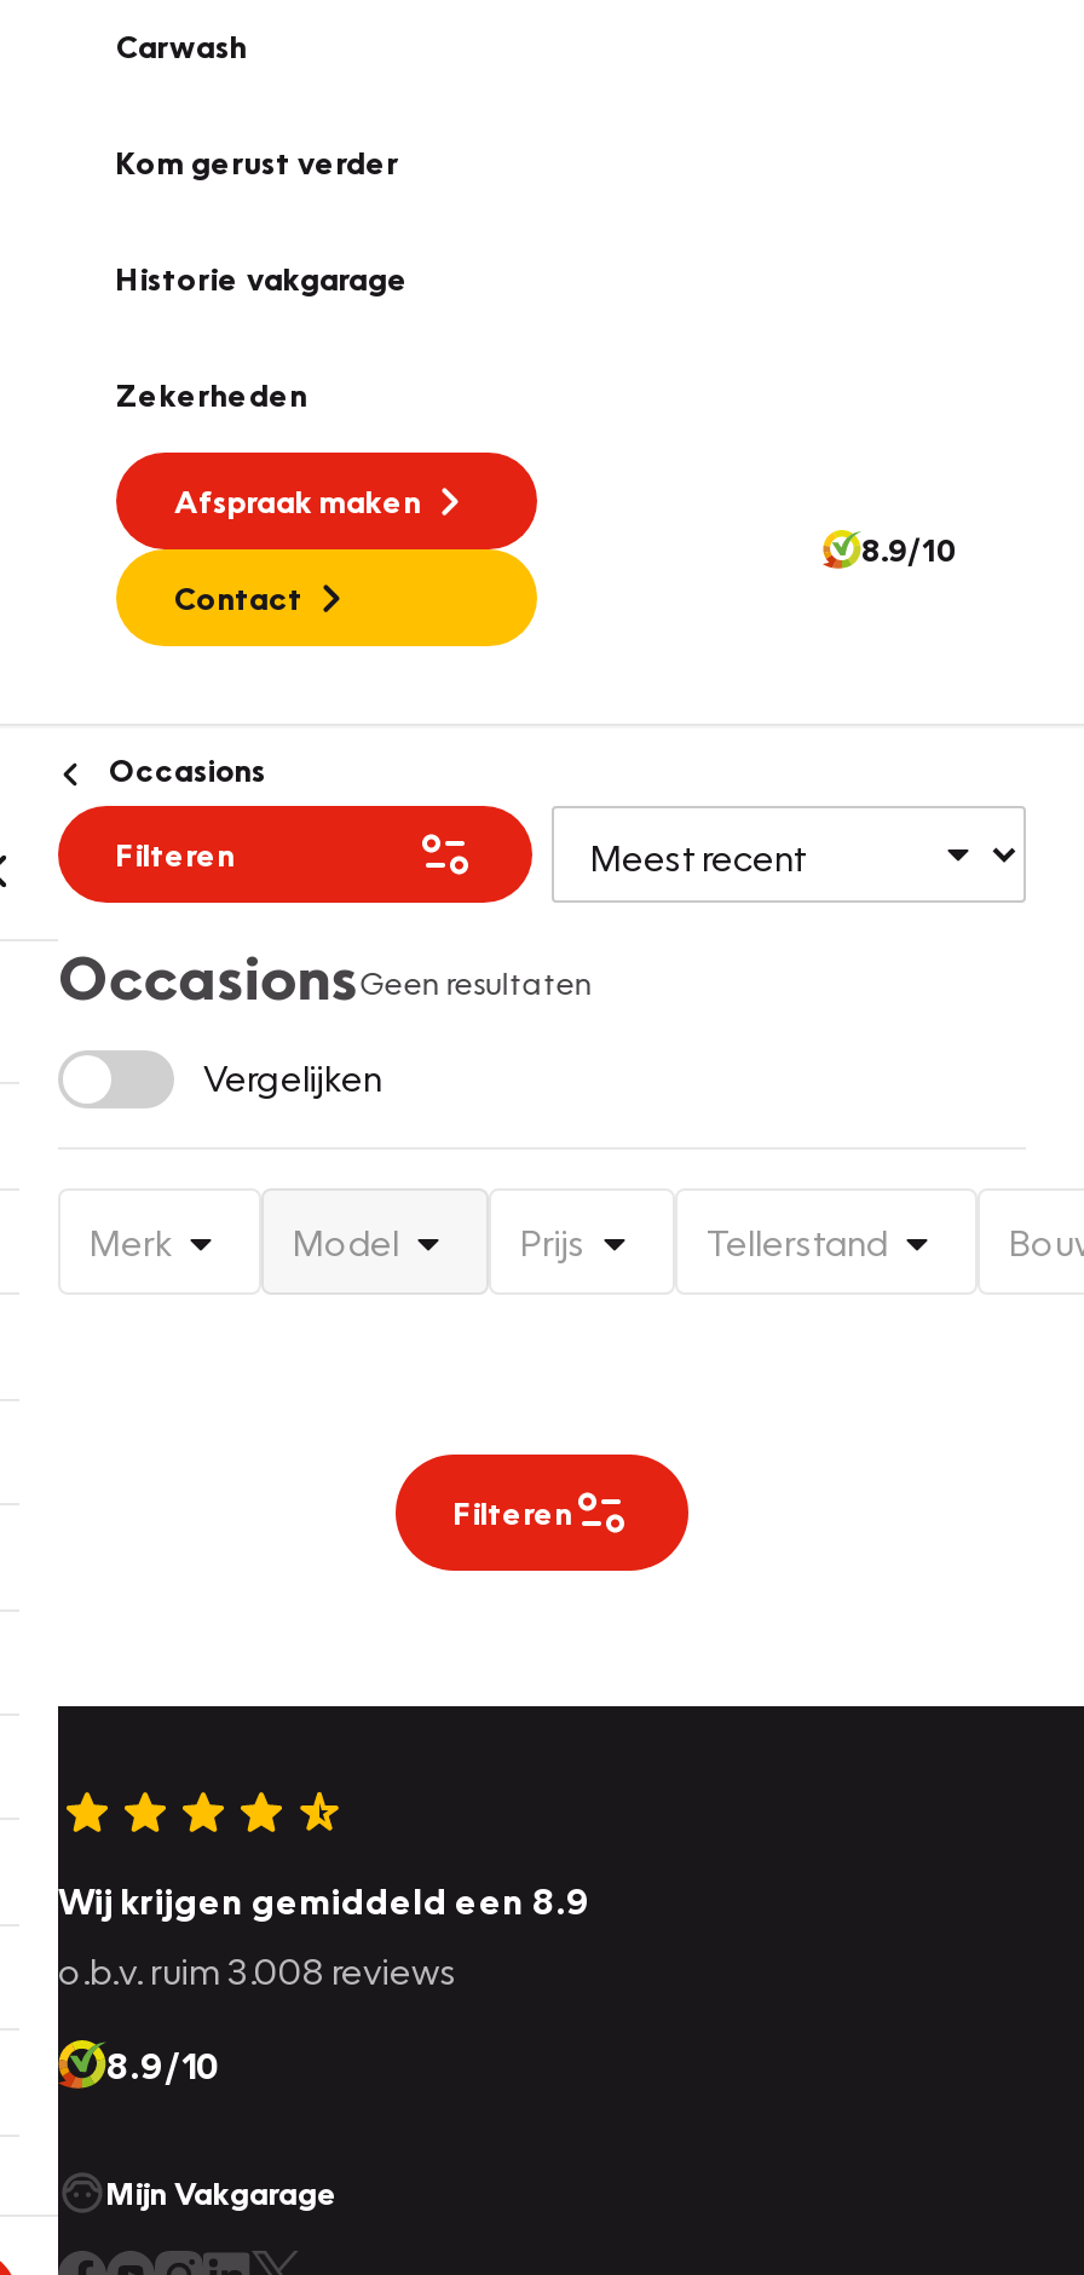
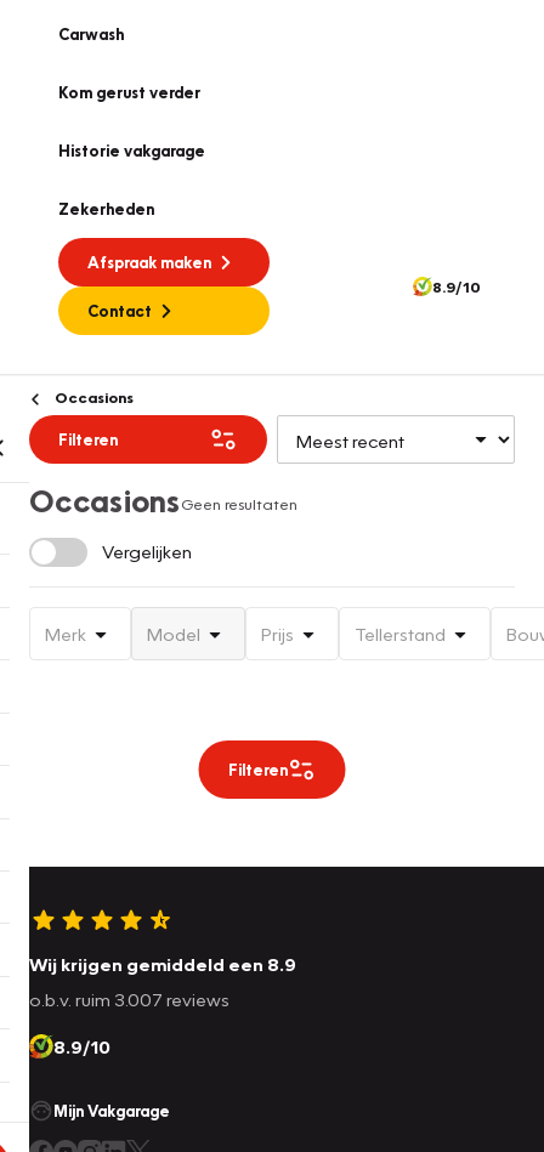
[58,1949,457,1992] o.b.v. ruim 3.008 reviews -> [29,988,229,1010] o.b.v. ruim 3.007 reviews

